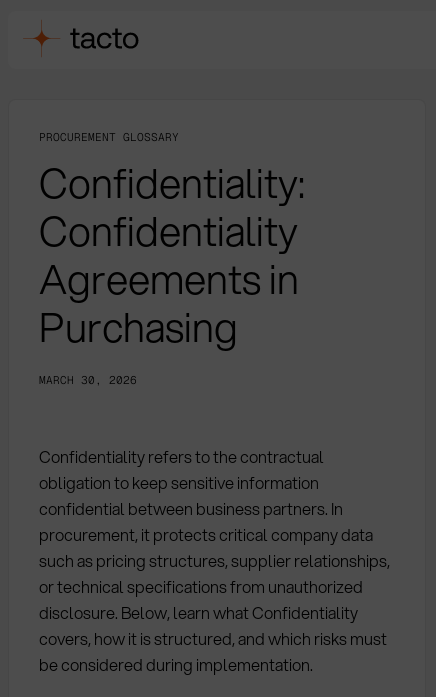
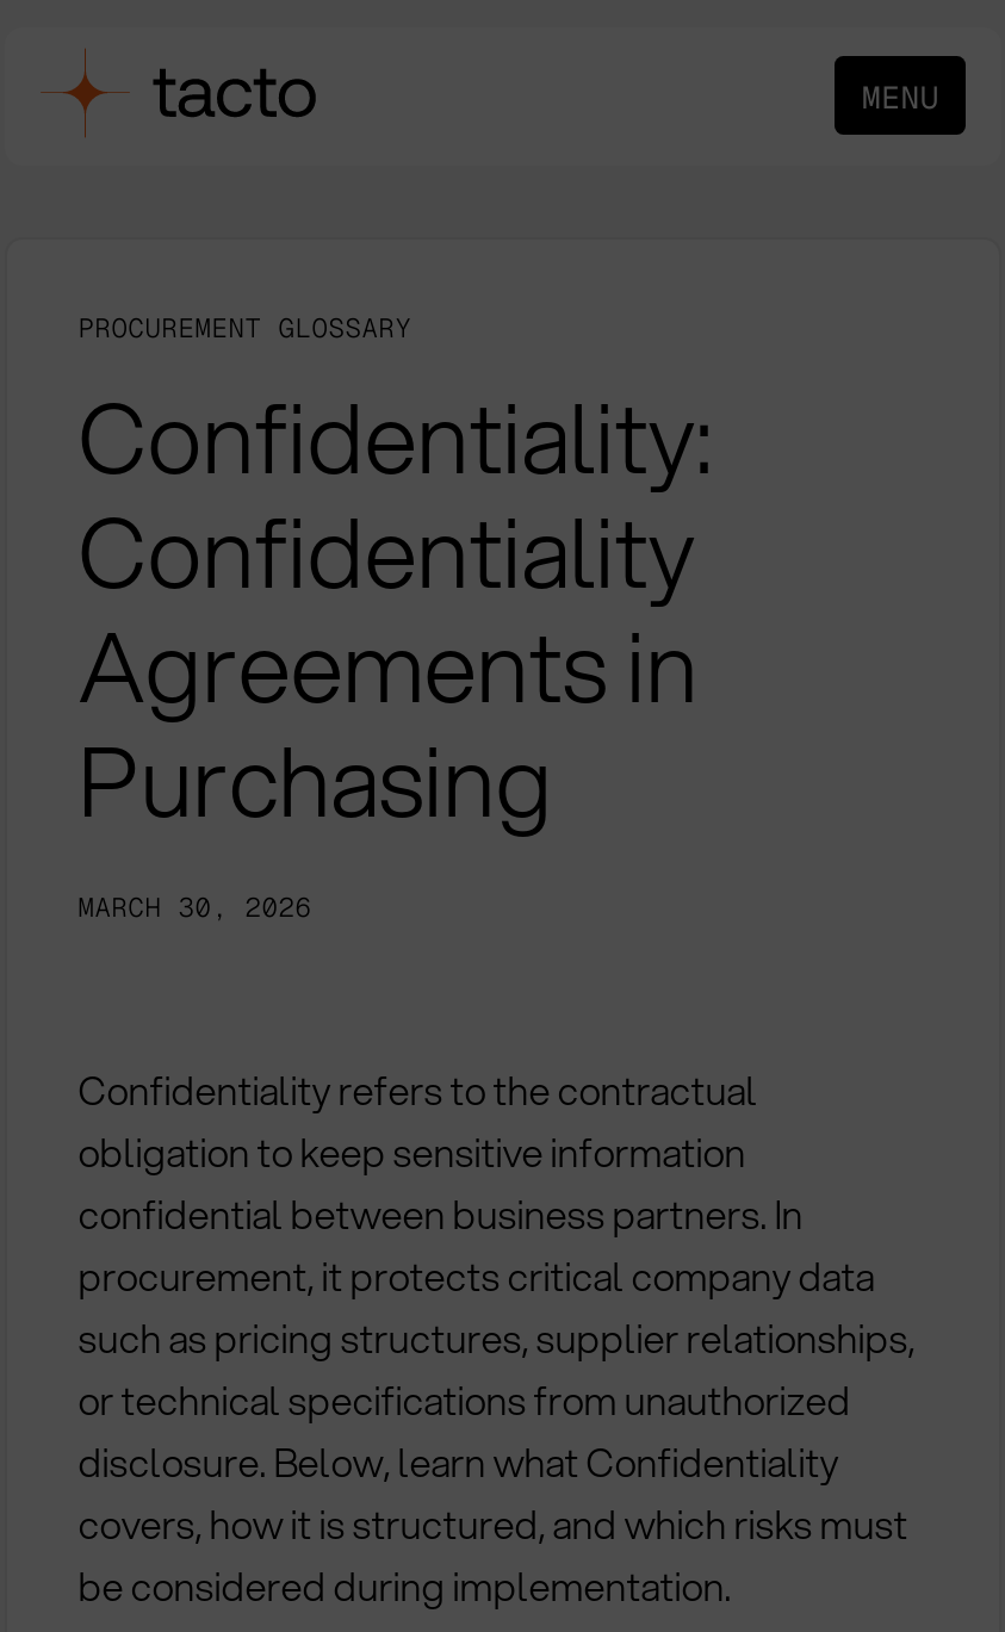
none -> [862,77,939,118] MENU

